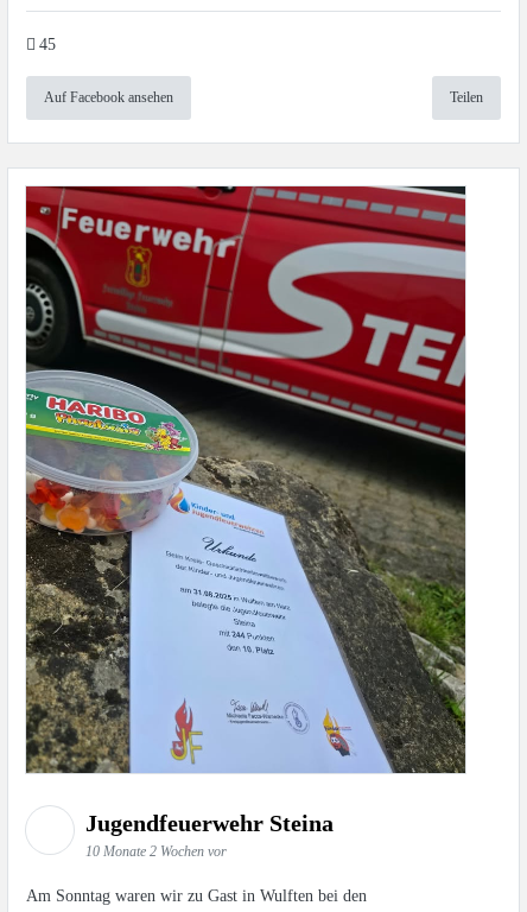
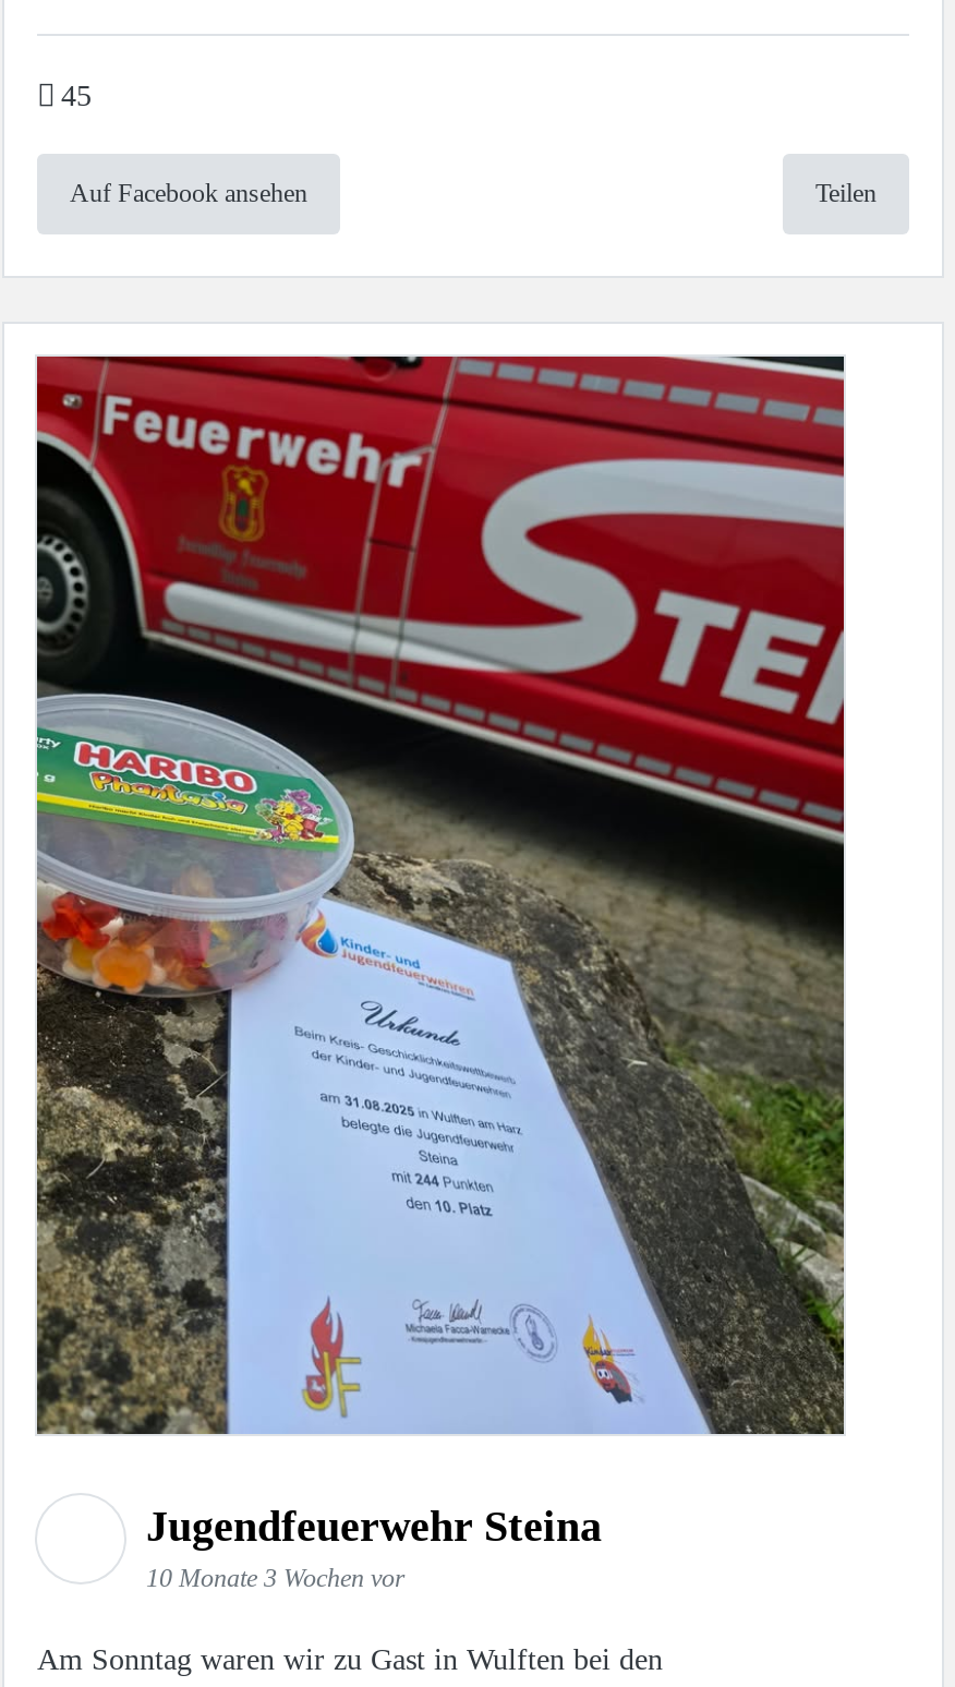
[85,843,227,859] 10 Monate 2 Wochen vor -> [146,1562,406,1593] 10 Monate 3 Wochen vor

